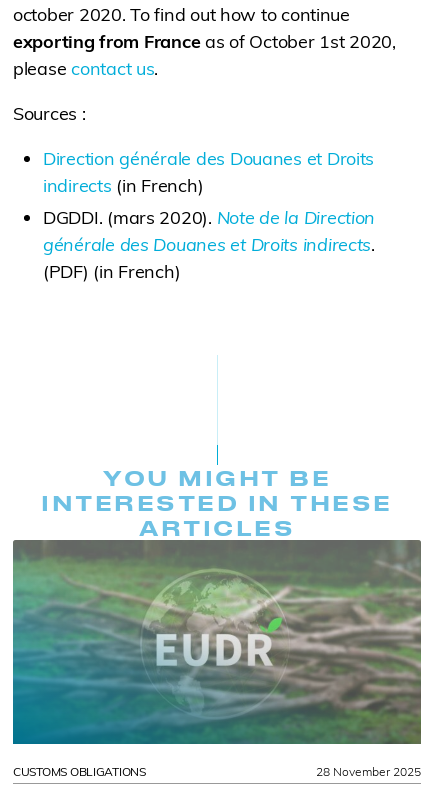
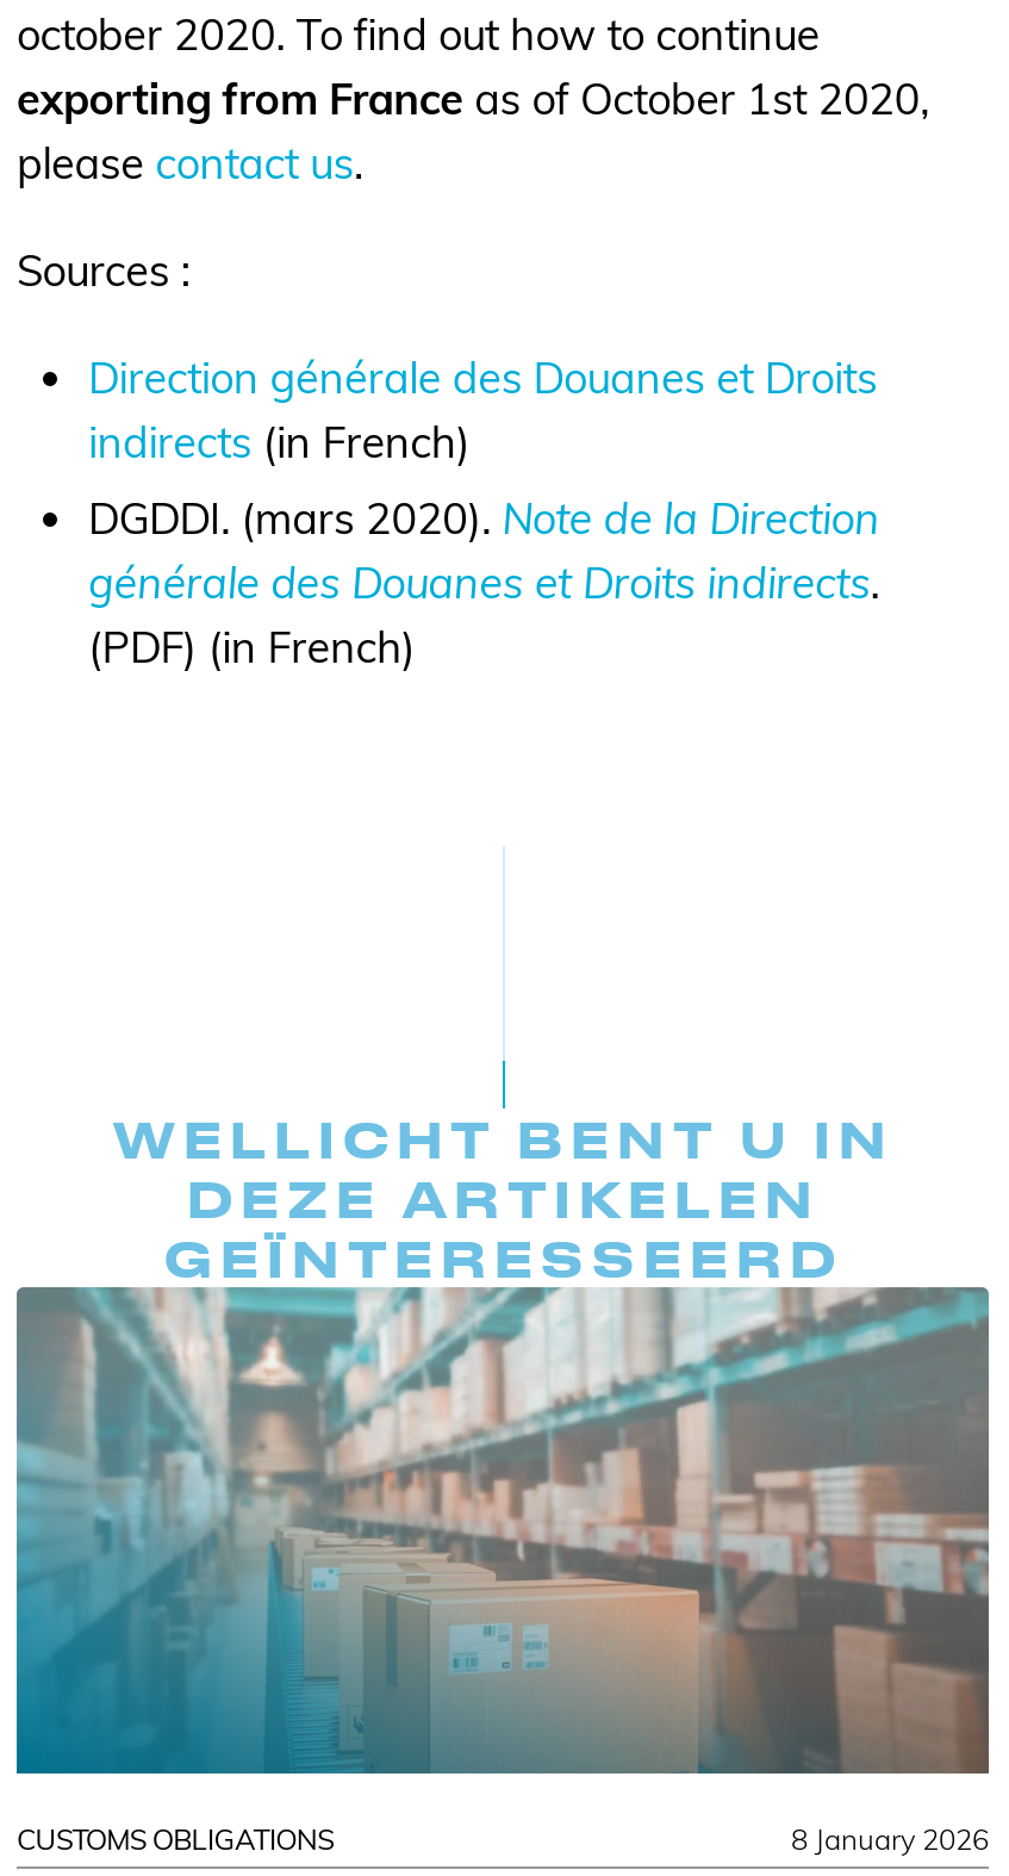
[41,465,393,540] YOU MIGHT BE | INTERESTED IN THESE | ARTICLES -> [112,1108,893,1287] WELLICHT BENT U IN | DEZE ARTIKELEN | GEÏNTERESSEERD
[13,540,421,779] [image] | 28 November 2025 -> [17,1287,989,1857] [image] | 8 January 2026

